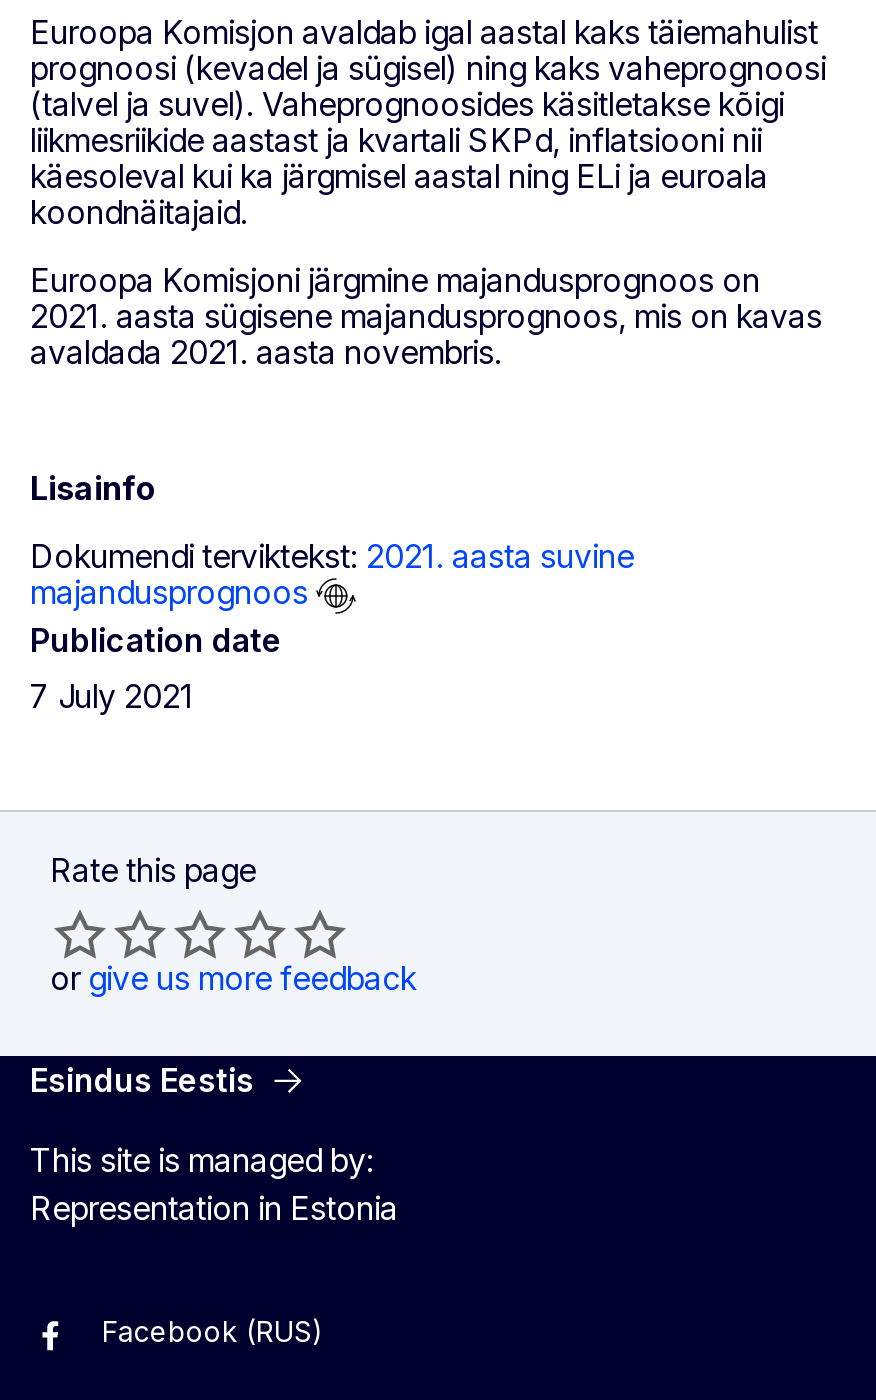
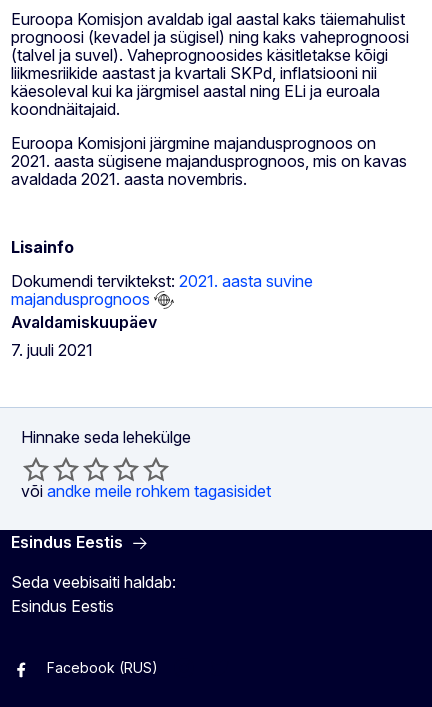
[30,620,282,716] Publication date | 7 July 2021 -> [11,312,157,360] Avaldamiskuupäev | 7. juuli 2021
[50,850,256,890] Rate this page -> [21,427,191,447] Hinnake seda lehekülge
[50,958,416,998] or give us more feedback -> [21,481,271,501] või andke meile rohkem tagasisidet
[30,1140,398,1228] This site is managed by: | Representation in Estonia -> [11,572,176,616] Seda veebisaiti haldab: | Esindus Eestis

